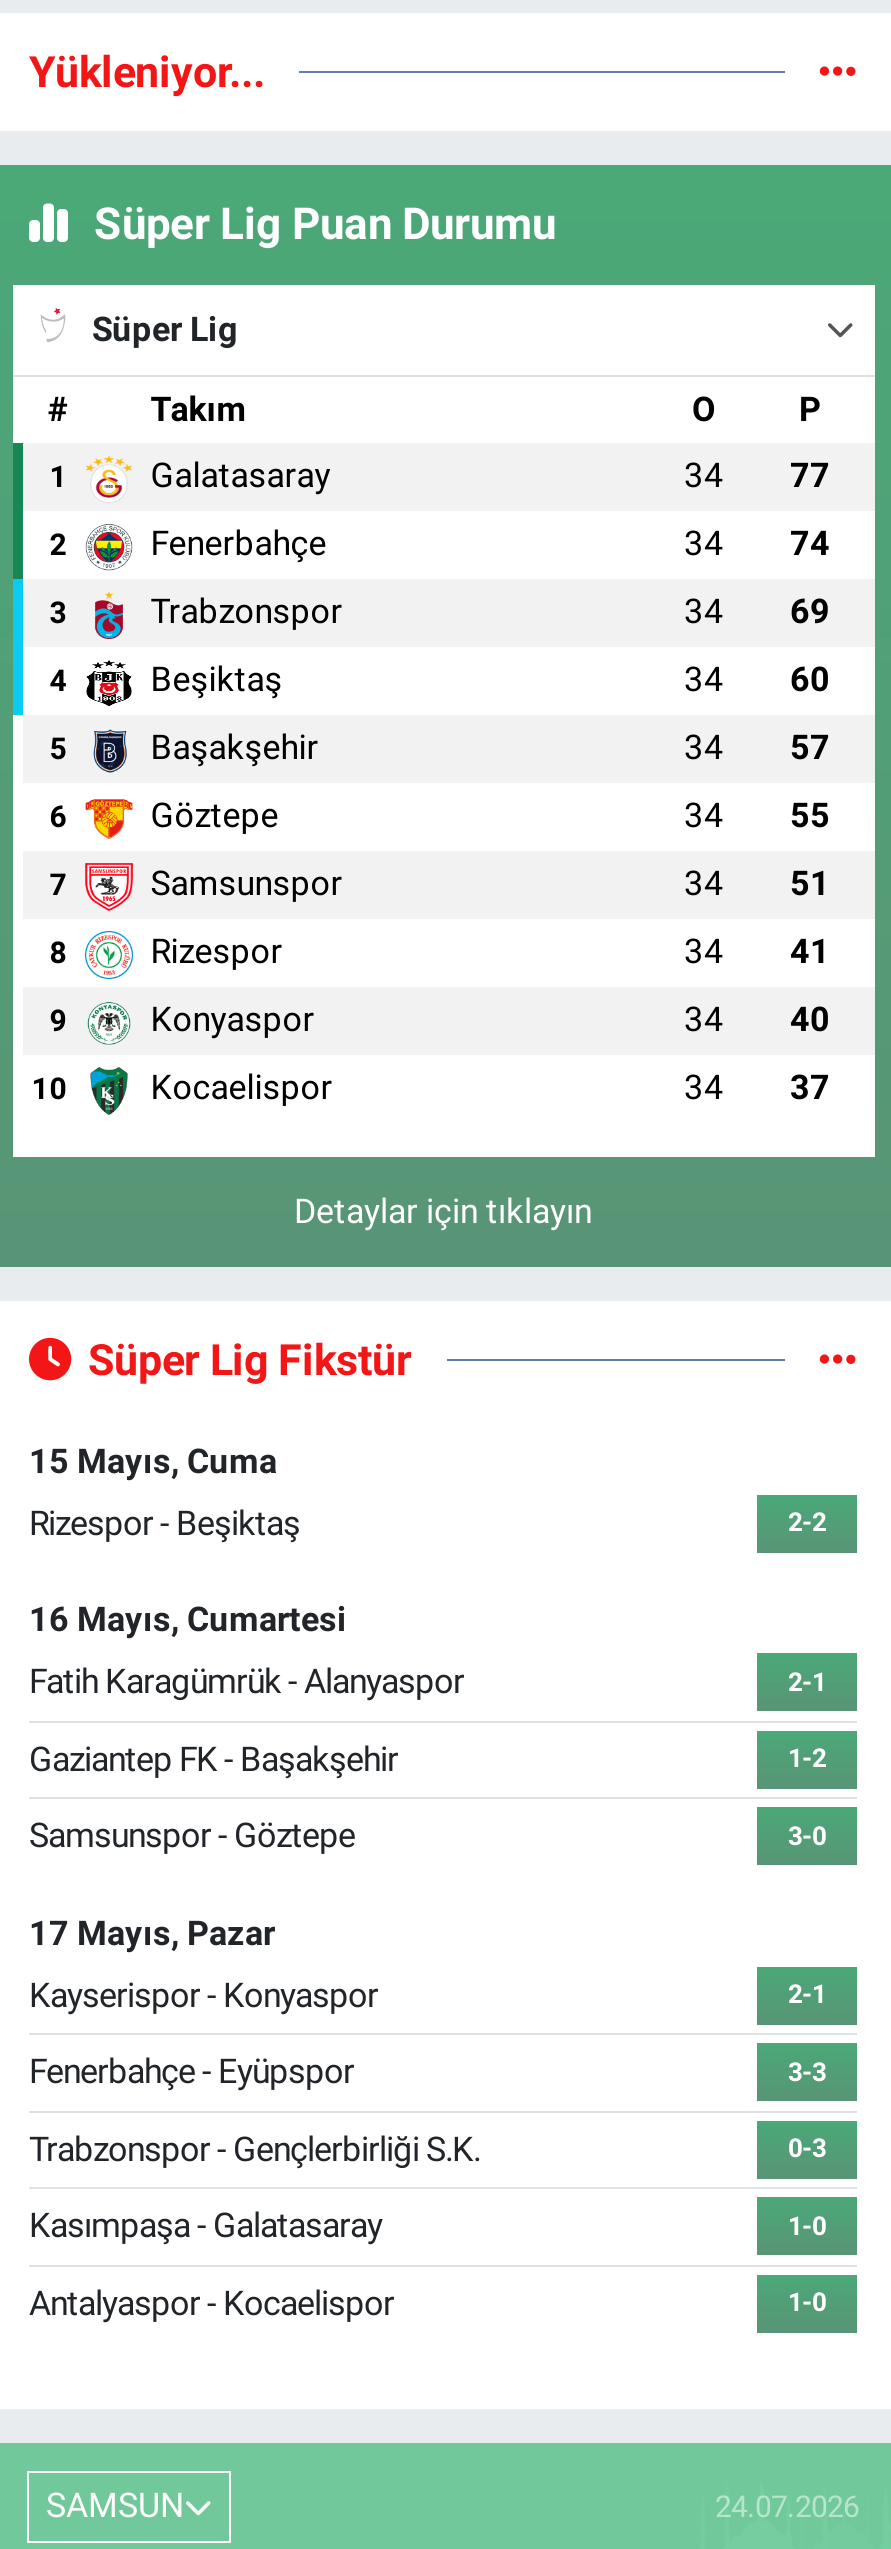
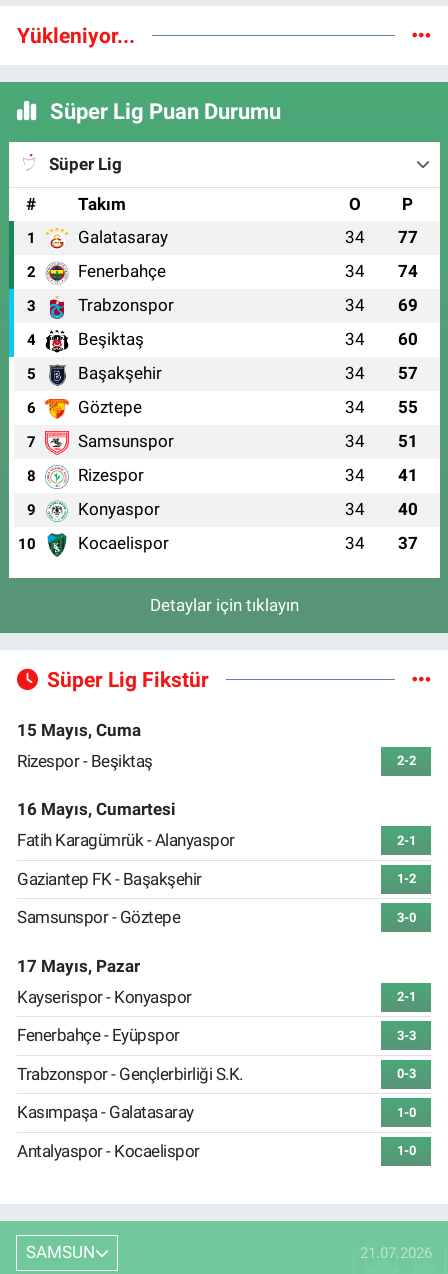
[715,2489,859,2525] 24.07.2026 -> [360,1244,432,1262] 21.07.2026

